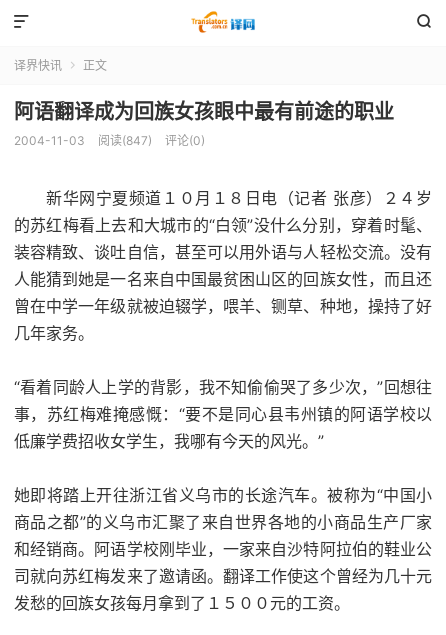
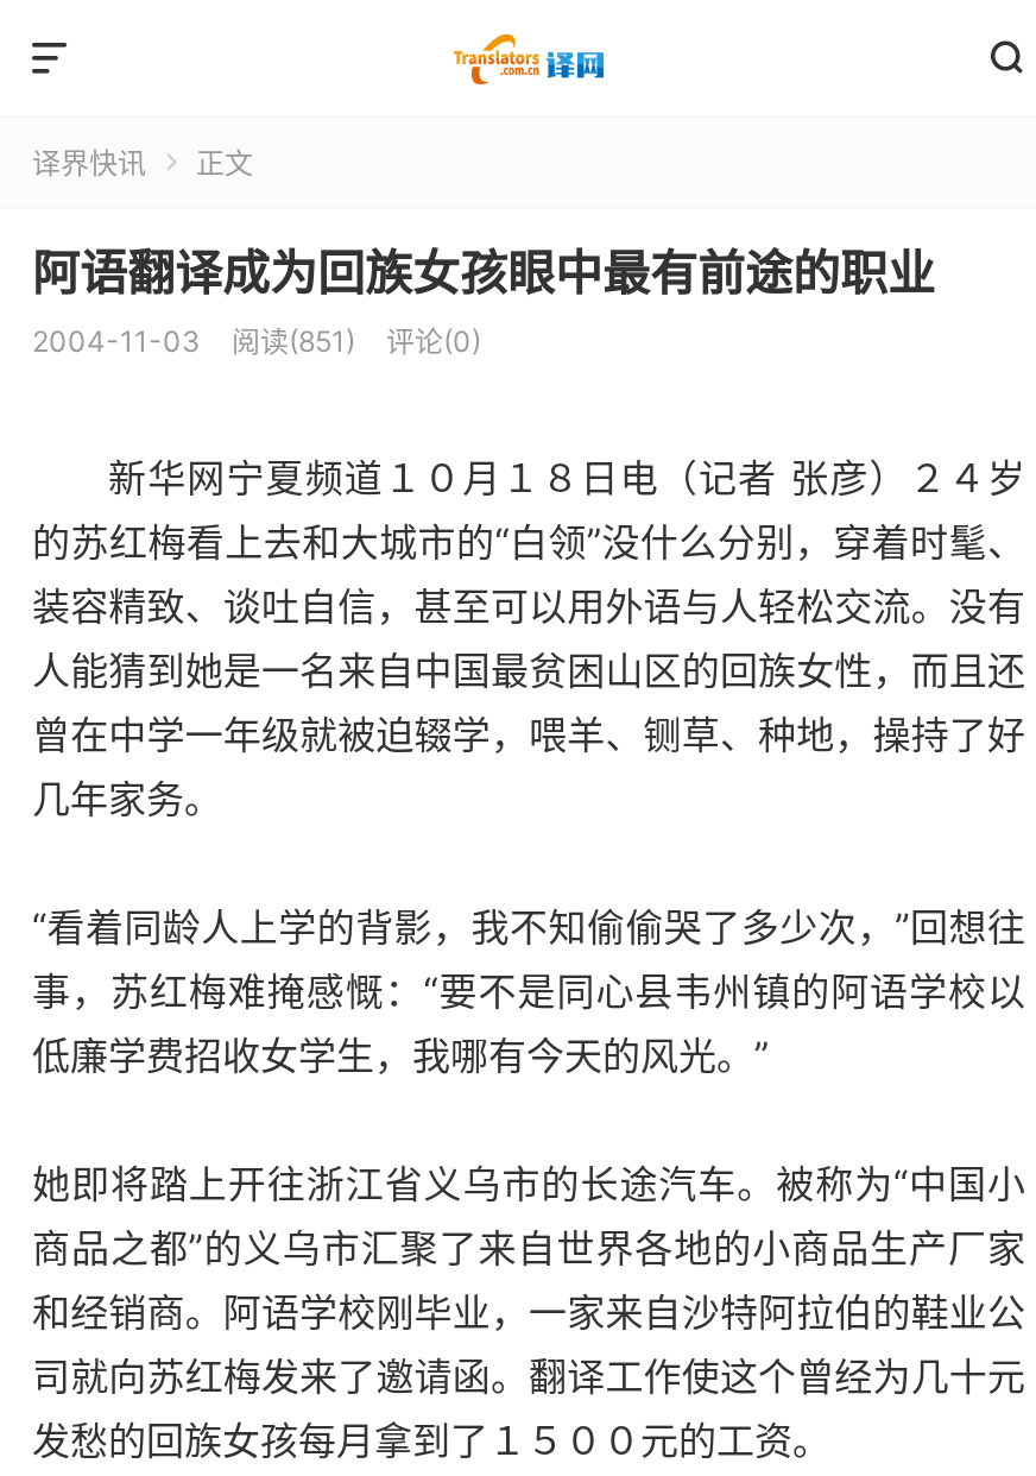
[14,133,205,148] 2004-11-03 阅读(847) 评论(0) -> [32,323,481,359] 2004-11-03 阅读(851) 评论(0)

